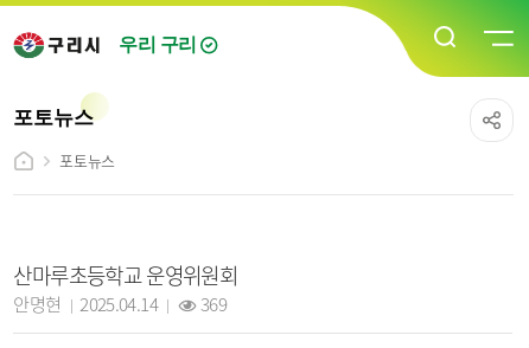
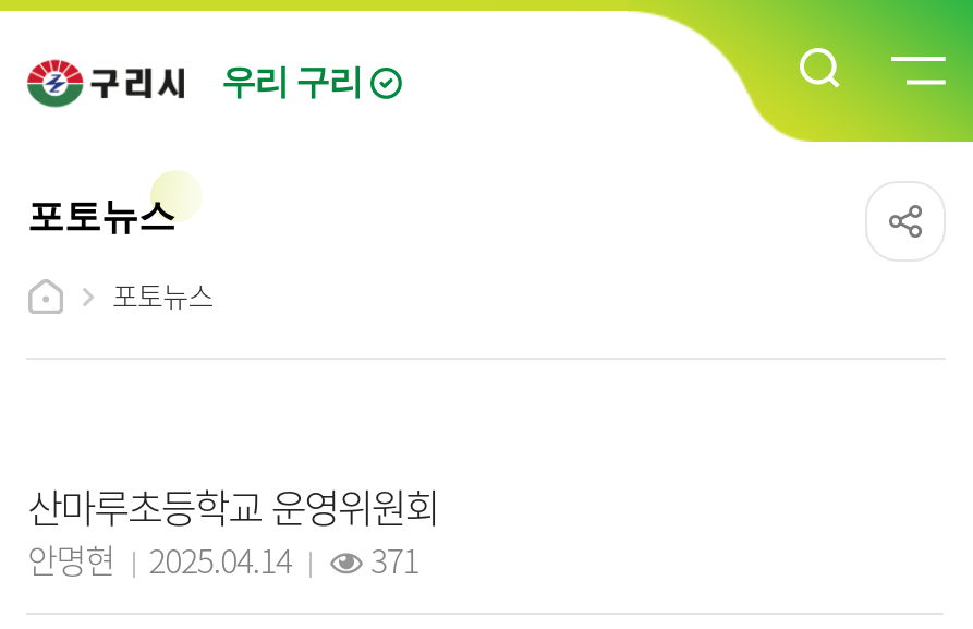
[14,290,227,316] 안명현 2025.04.14 369 -> [27,535,419,583] 안명현 2025.04.14 371

